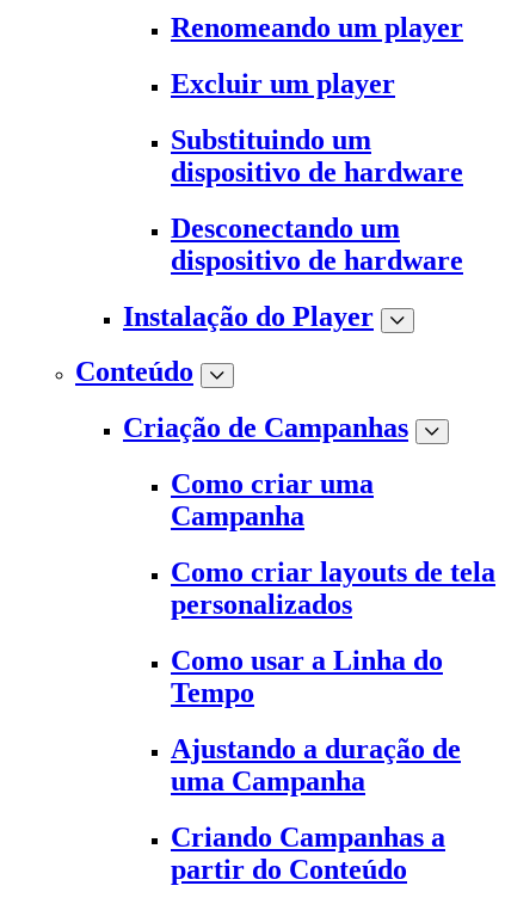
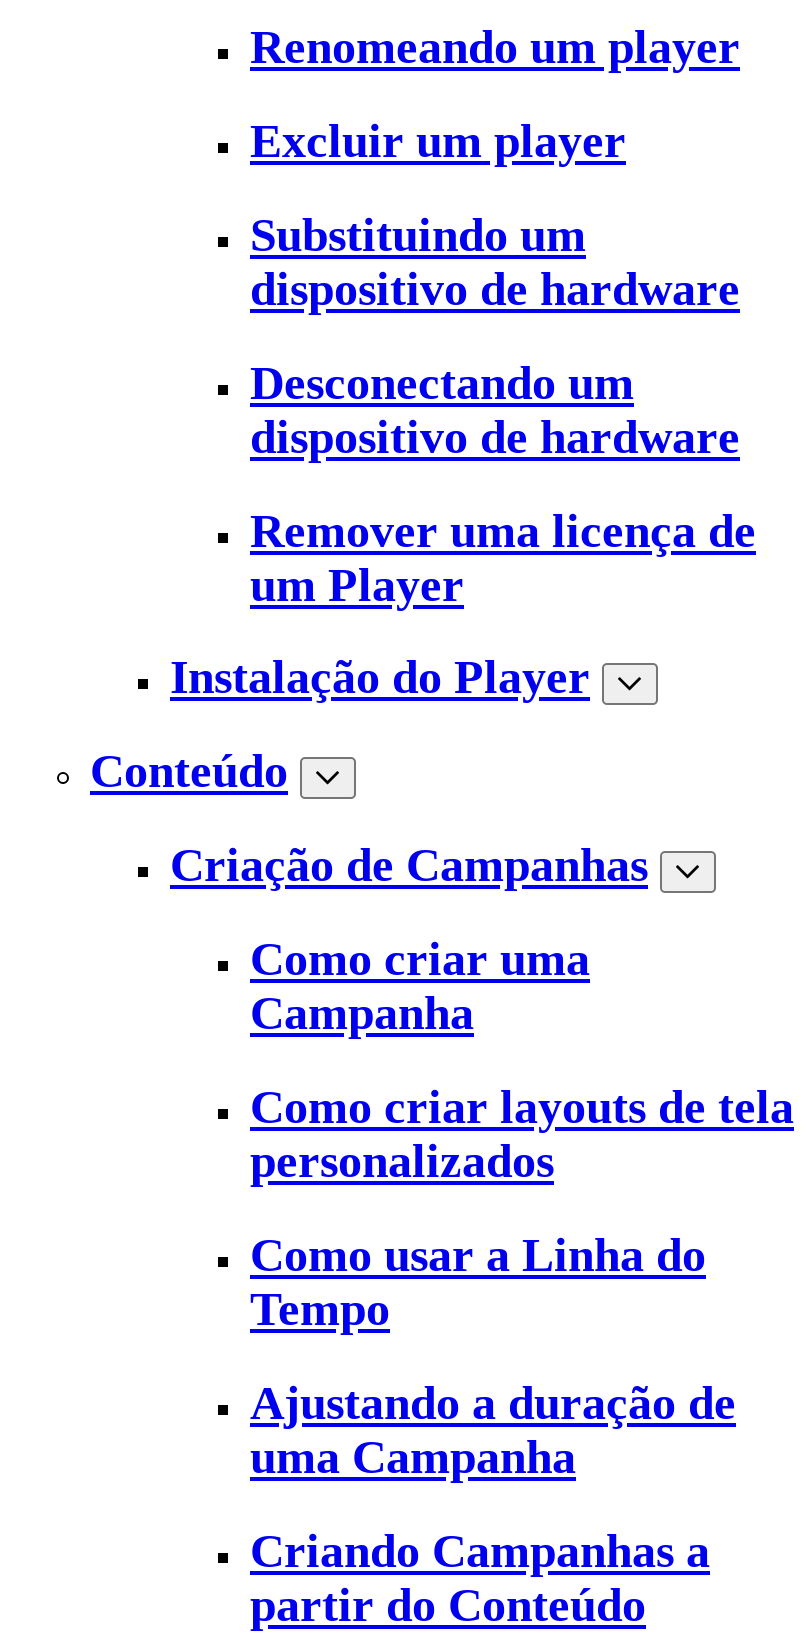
none -> [250,504,756,610] Remover uma licença de | um Player

